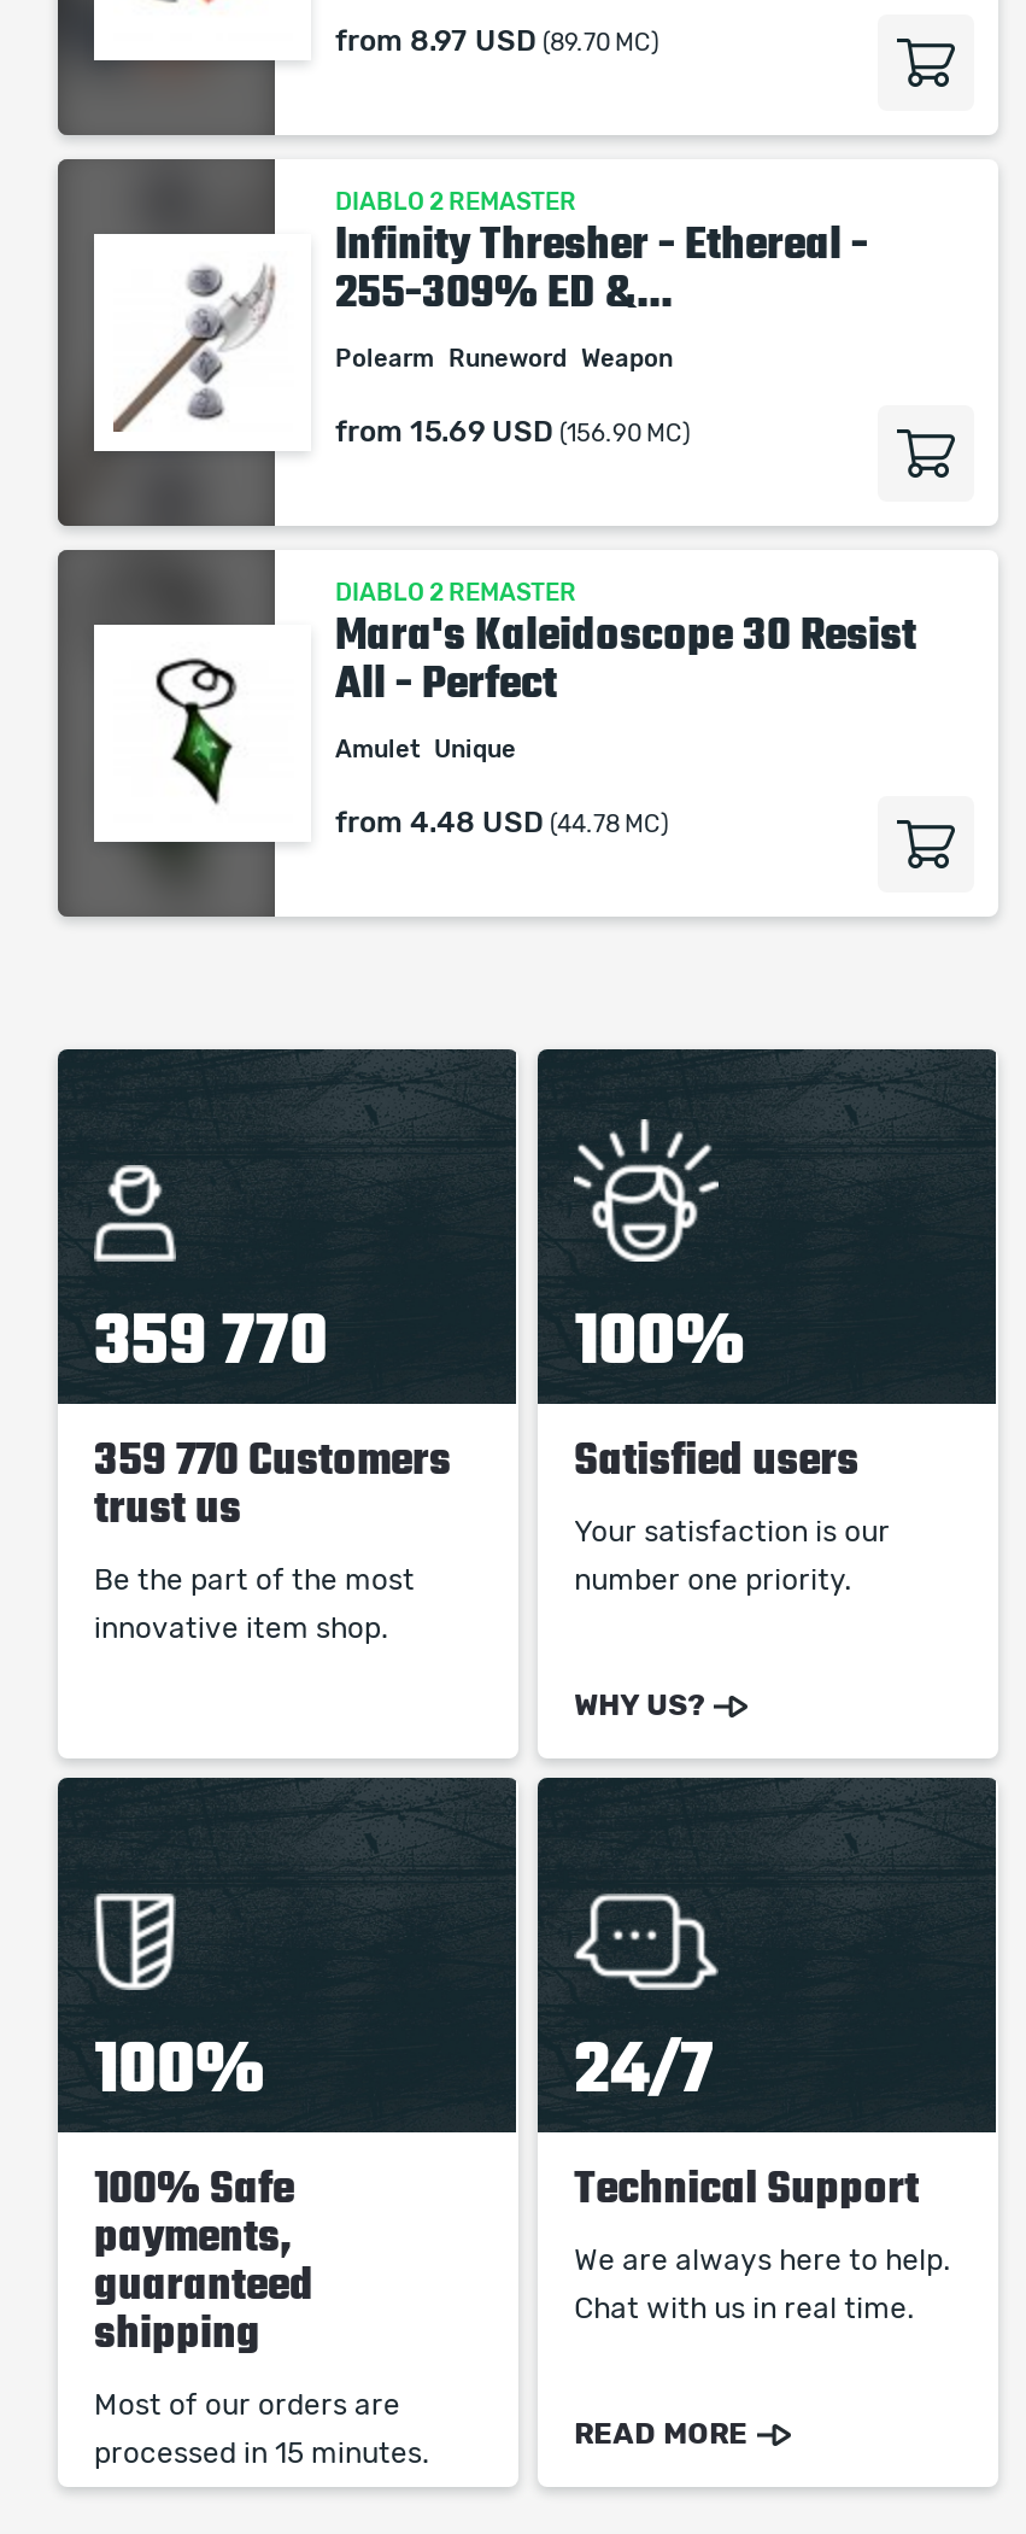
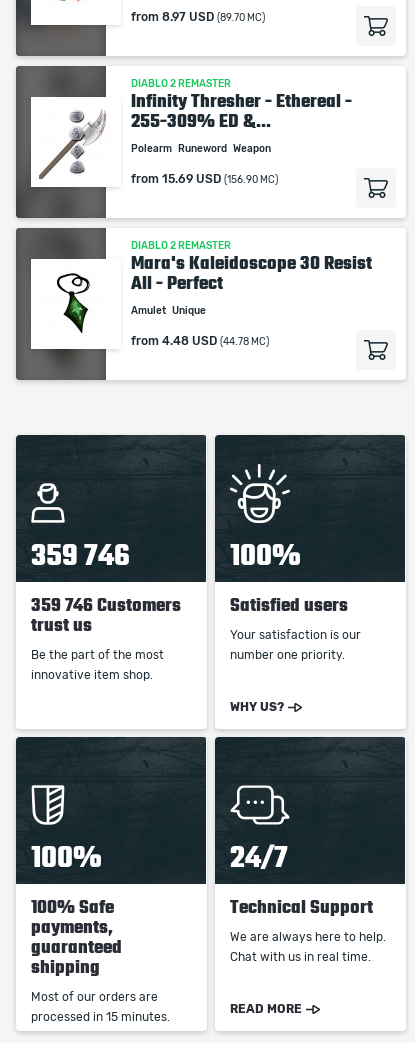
[94,1300,328,1377] 359 770 -> [31,539,130,571] 359 746
[94,1435,451,1483] 359 770 Customers -> [31,595,181,615] 359 746 Customers

